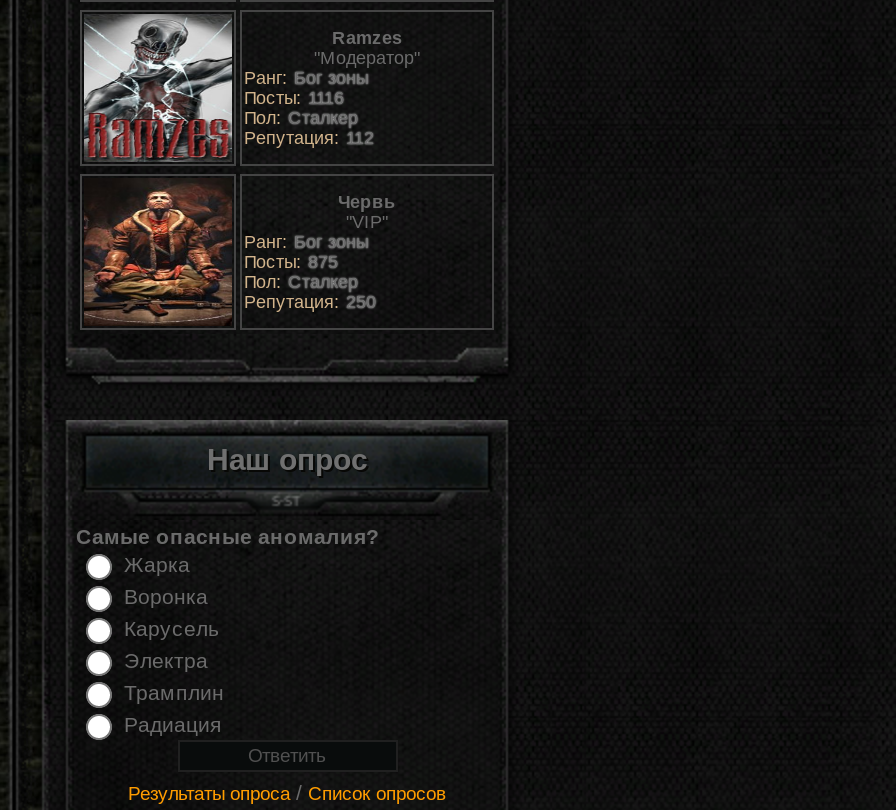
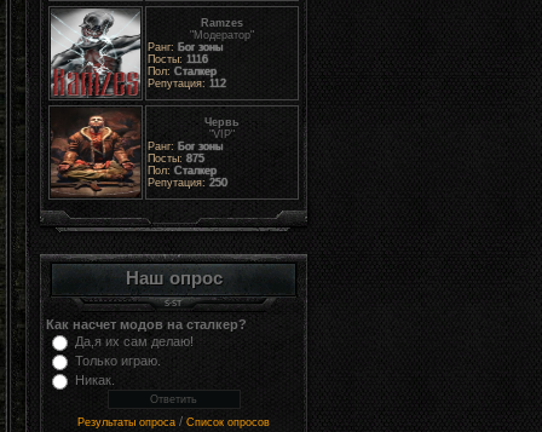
[76,524,380,736] Самые опасные аномалия? | Жарка | Воронка | Карусель | Электра | Трамплин | Радиация -> [46,317,247,387] Как насчет модов на сталкер? | Да,я их сам делаю! | Только играю. | Никак.

